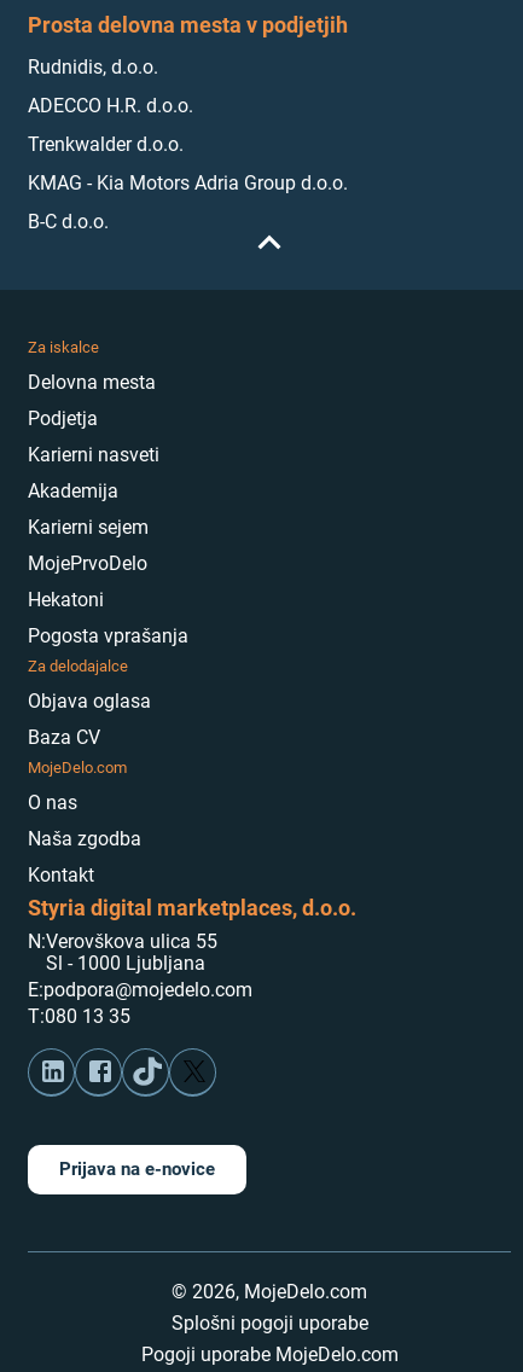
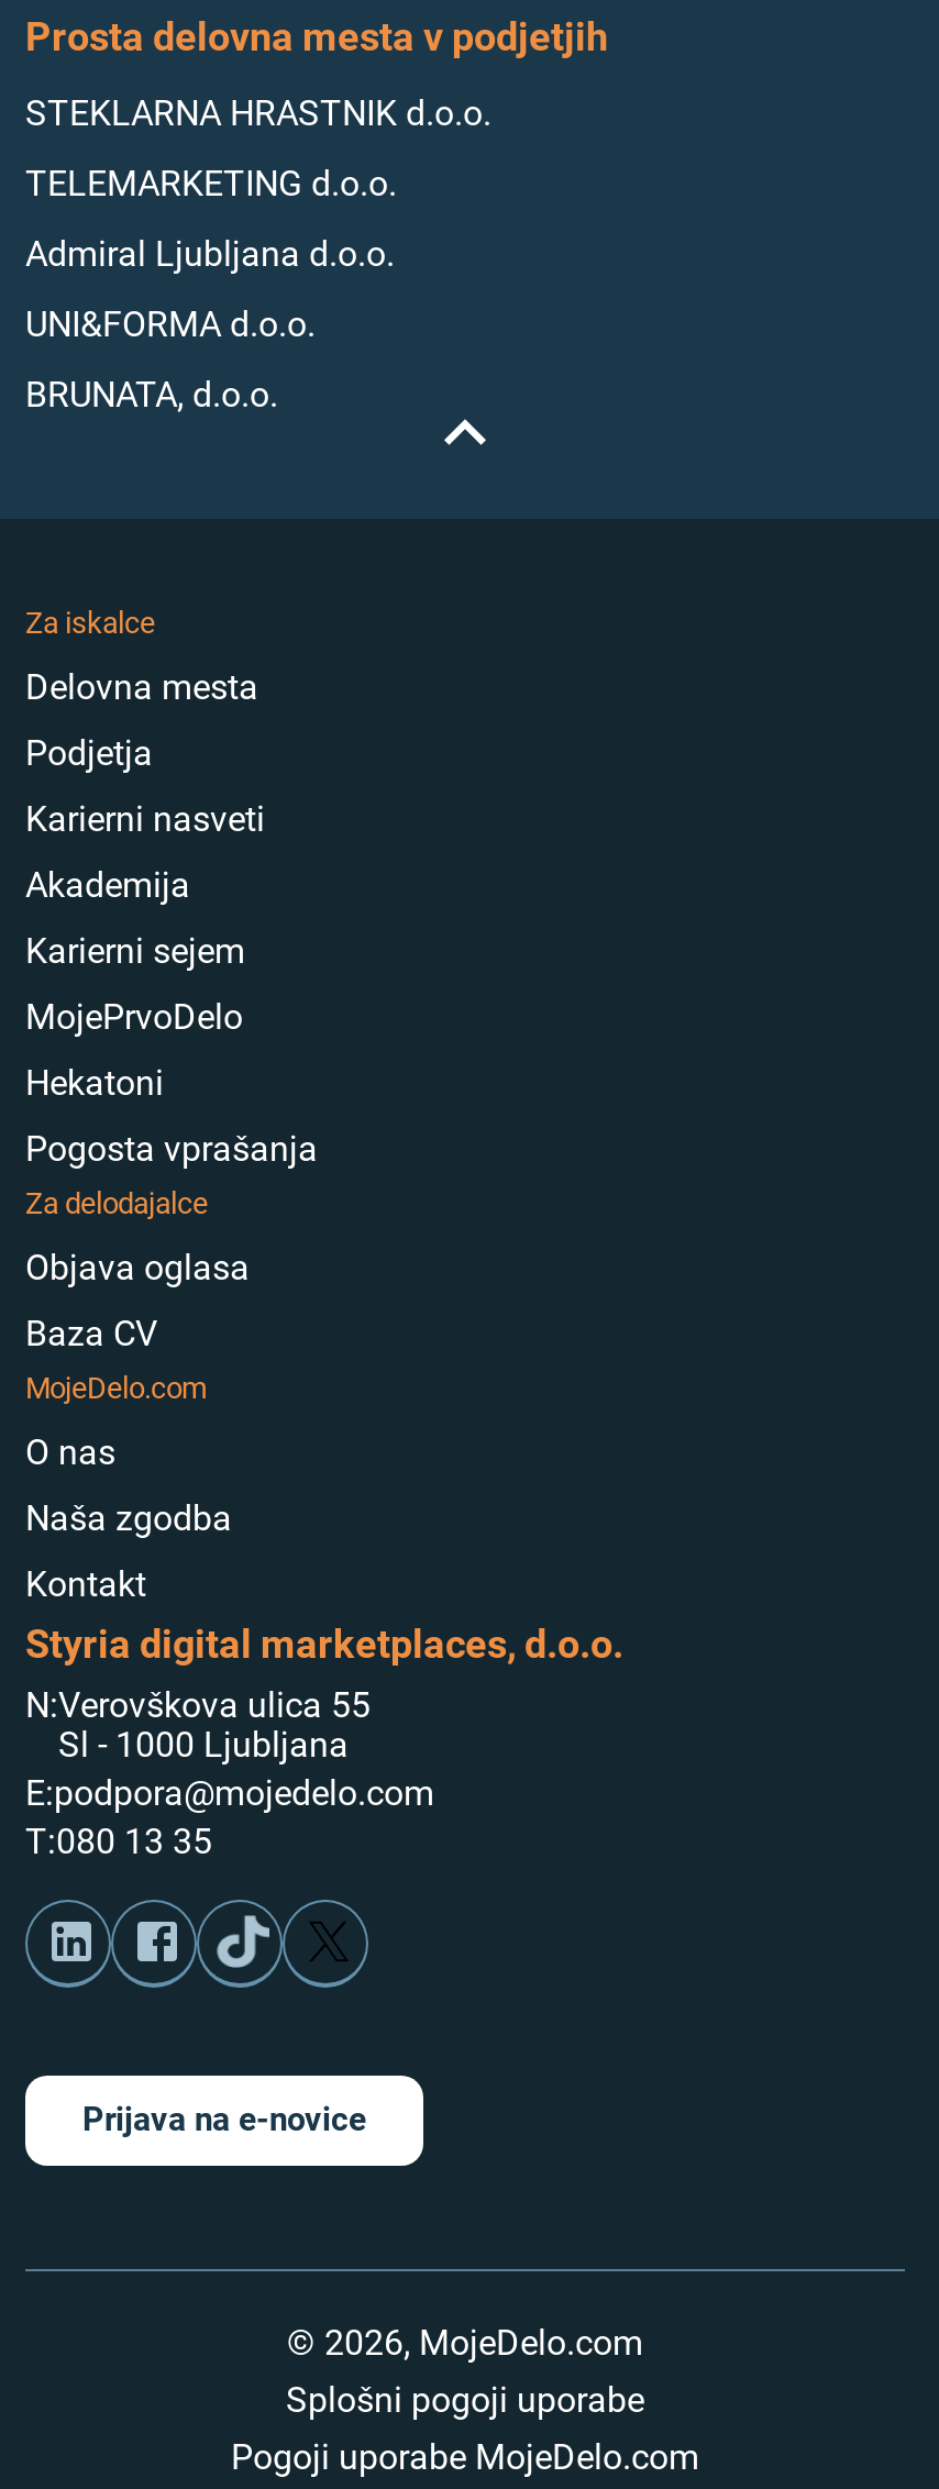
[28,56,158,79] Rudnidis, d.o.o. -> [25,93,491,135] STEKLARNA HRASTNIK d.o.o.
[28,95,193,118] ADECCO H.R. d.o.o. -> [25,163,397,205] TELEMARKETING d.o.o.
[28,133,184,156] Trenkwalder d.o.o. -> [25,234,395,276] Admiral Ljubljana d.o.o.
[28,172,348,195] KMAG - Kia Motors Adria Group d.o.o. -> [25,304,316,346] UNI&FORMA d.o.o.
[28,211,109,233] B-C d.o.o. -> [25,374,278,416] BRUNATA, d.o.o.

